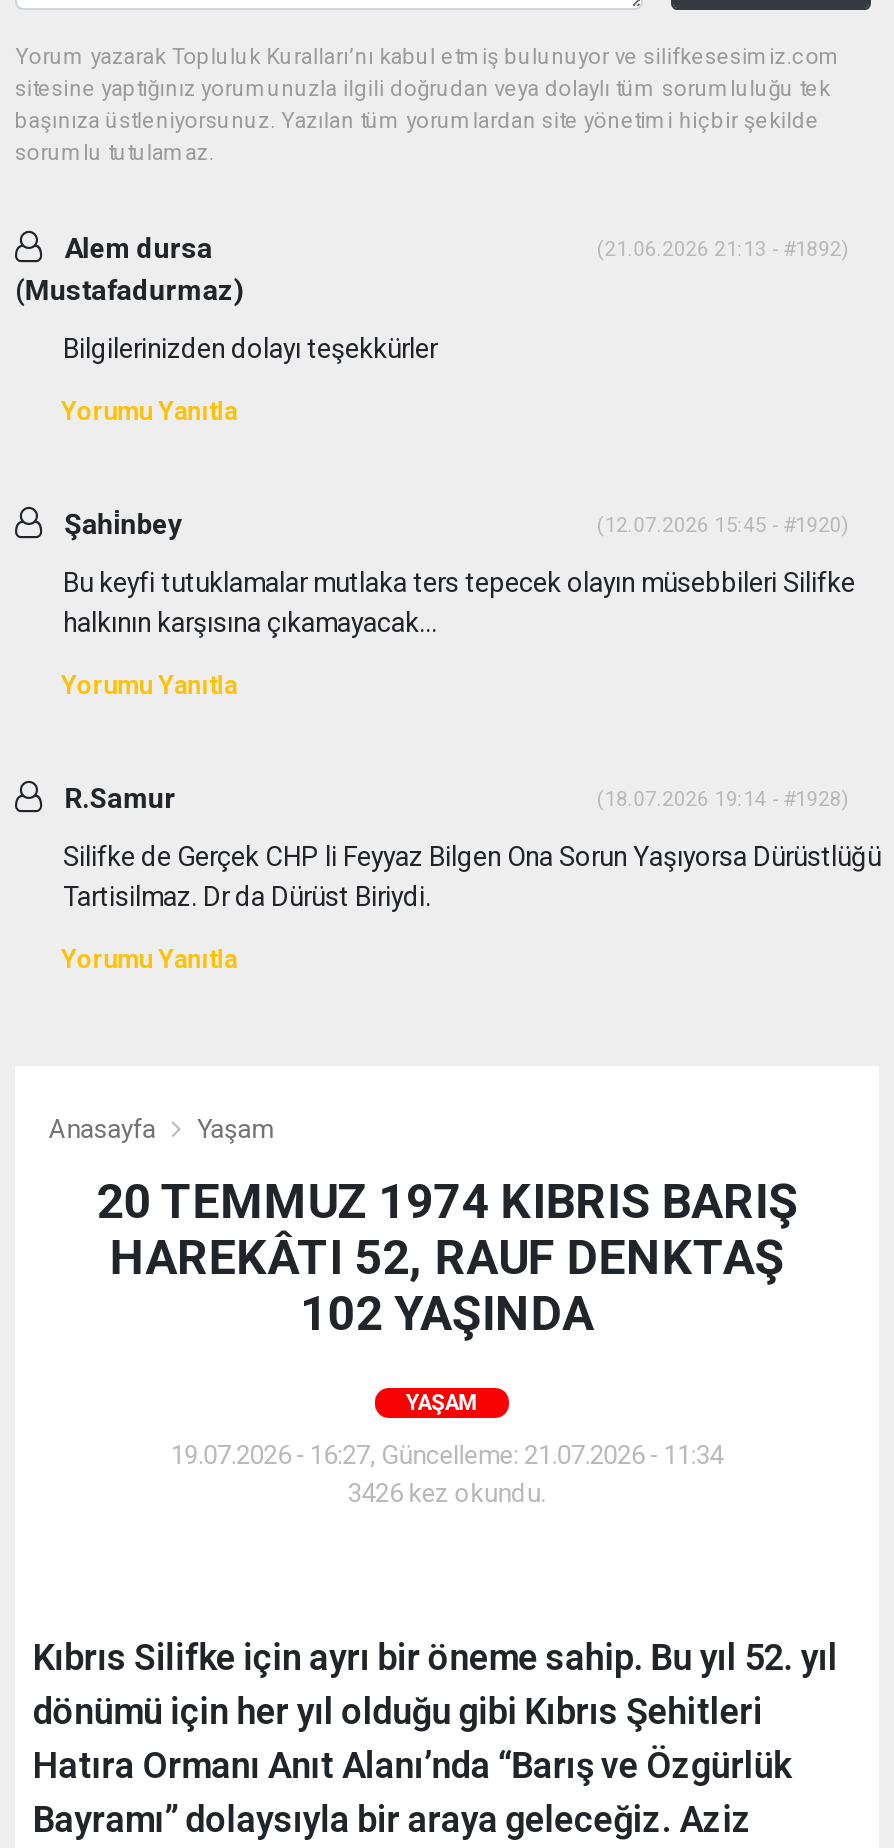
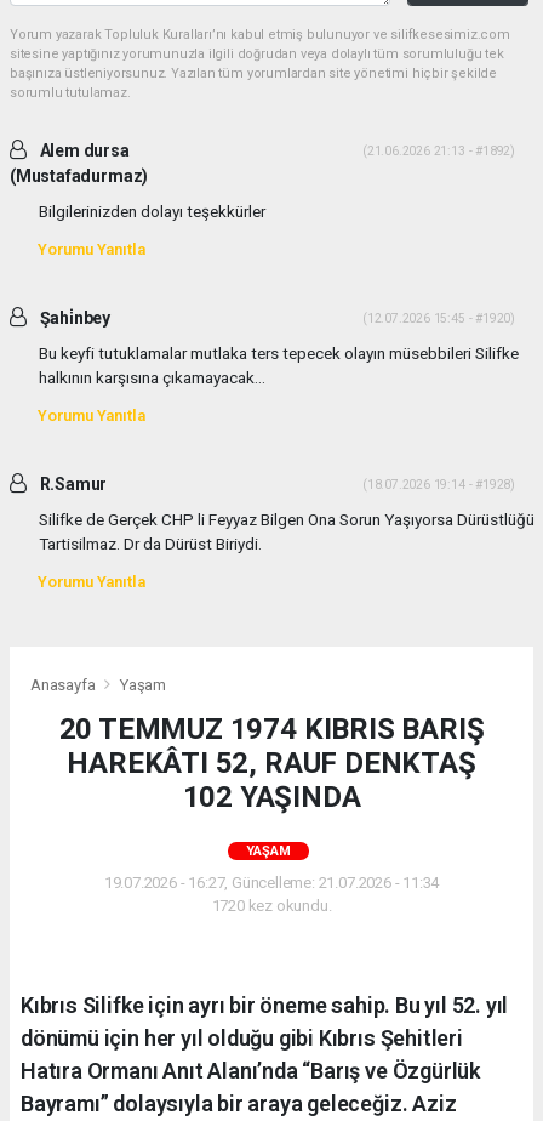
[348,1478,546,1508] 3426 kez okundu. -> [212,897,331,915] 1720 kez okundu.

